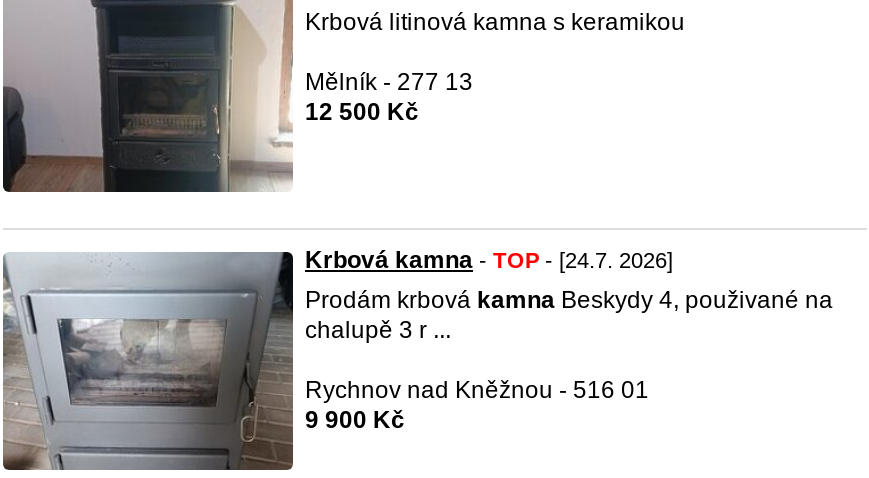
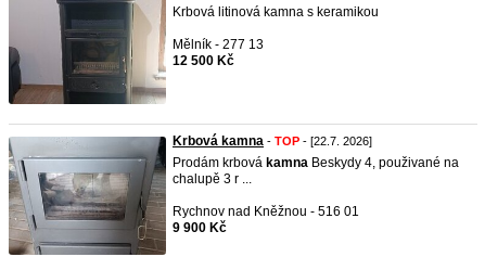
[305,246,673,274] Krbová kamna - TOP - [24.7. 2026] -> [173,133,372,149] Krbová kamna - TOP - [22.7. 2026]

